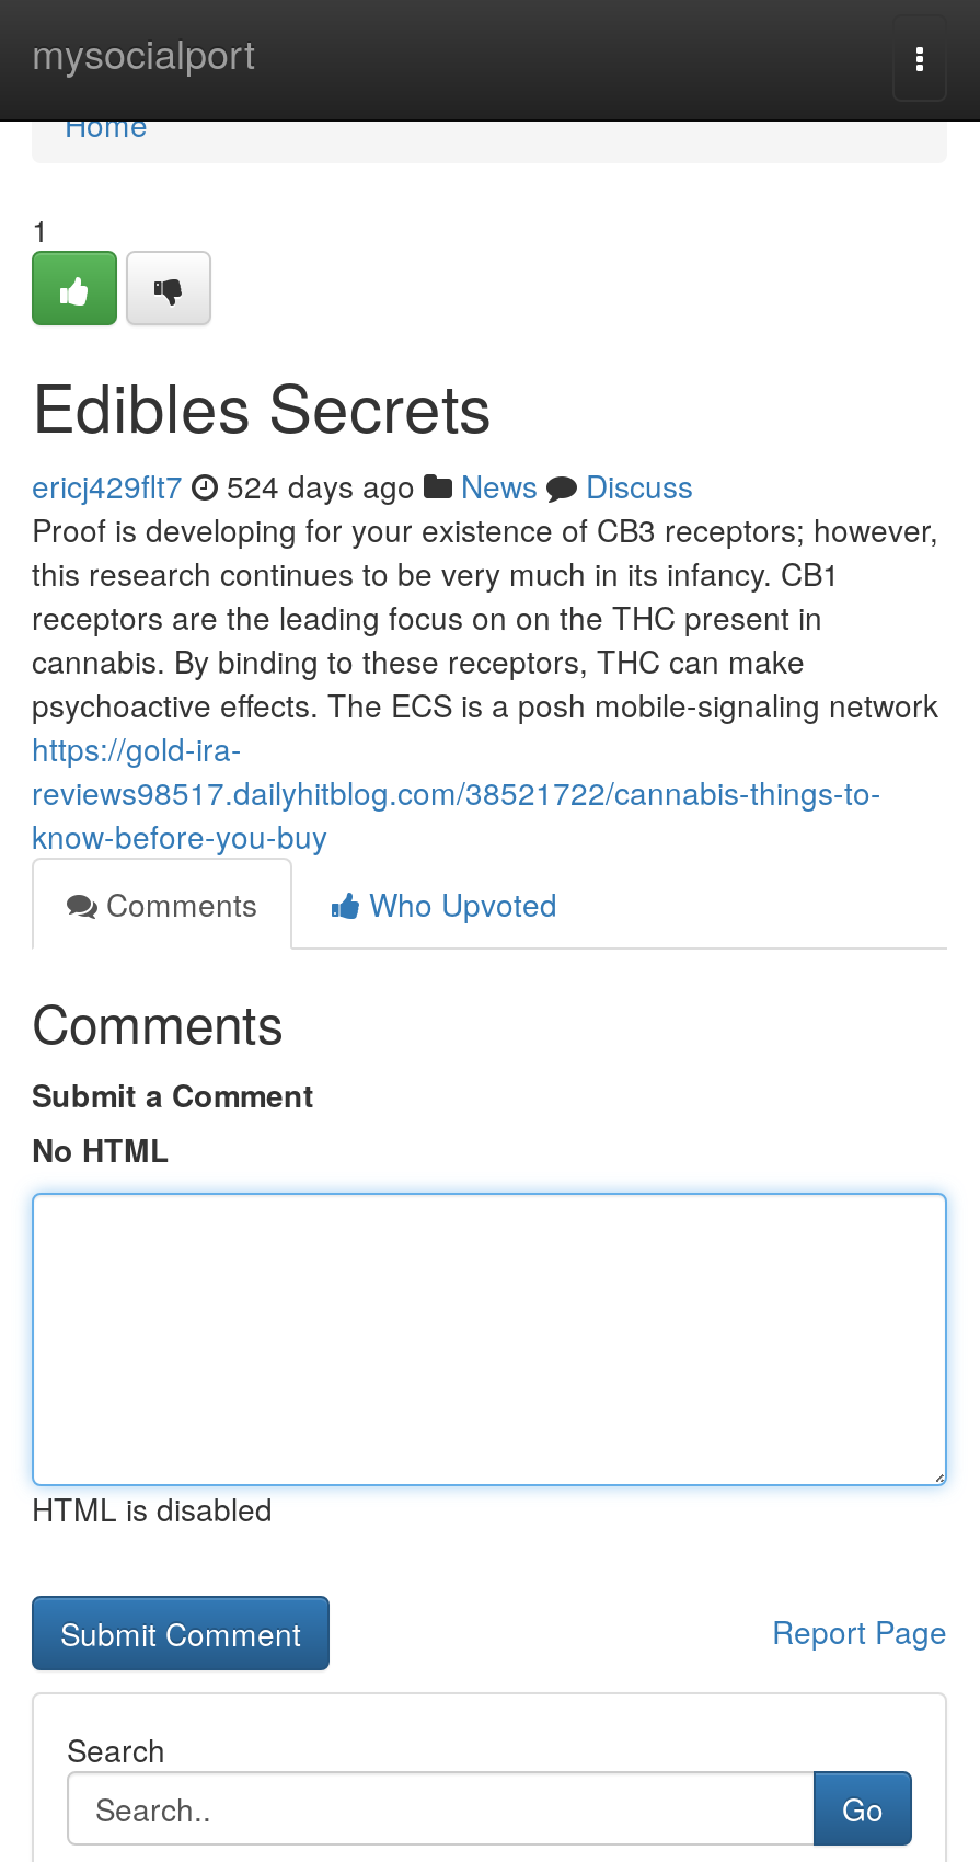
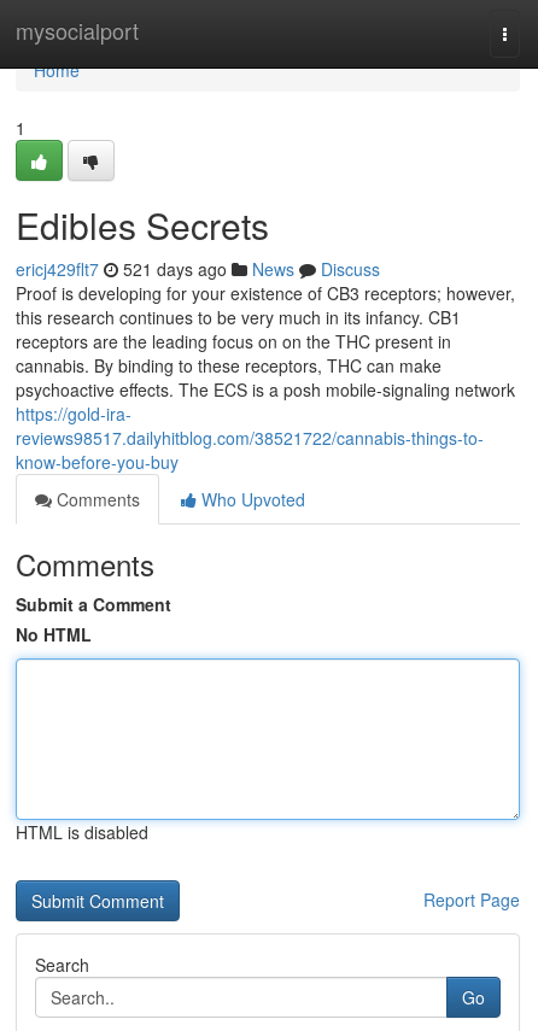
[32,463,693,507] ericj429flt7 524 days ago News Discuss -> [16,257,380,281] ericj429flt7 521 days ago News Discuss

